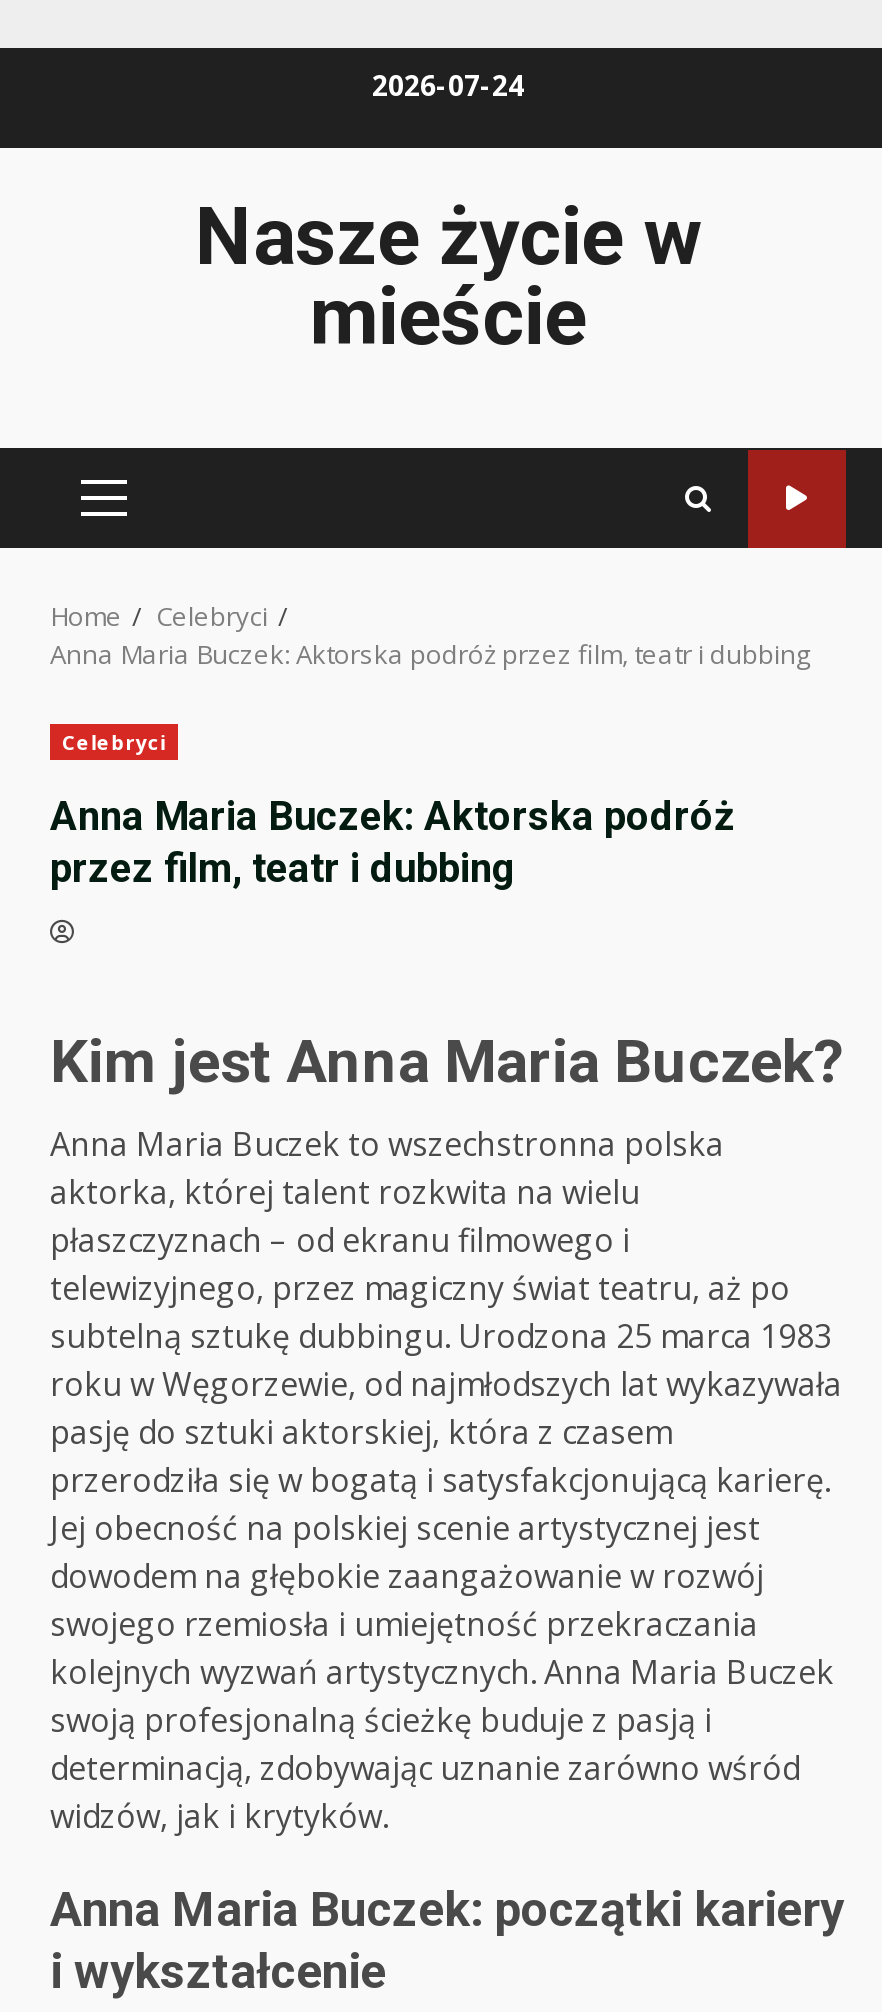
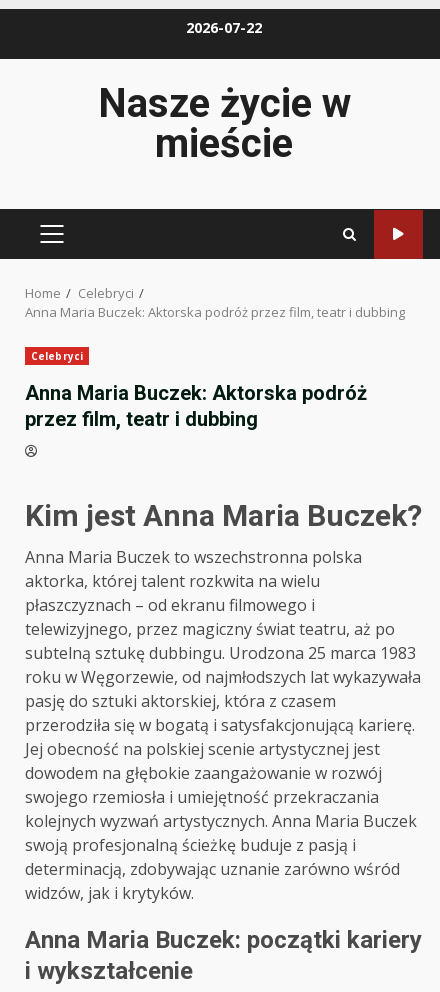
[372,65,524,103] 2026-07-24 -> [186,17,262,36] 2026-07-22

